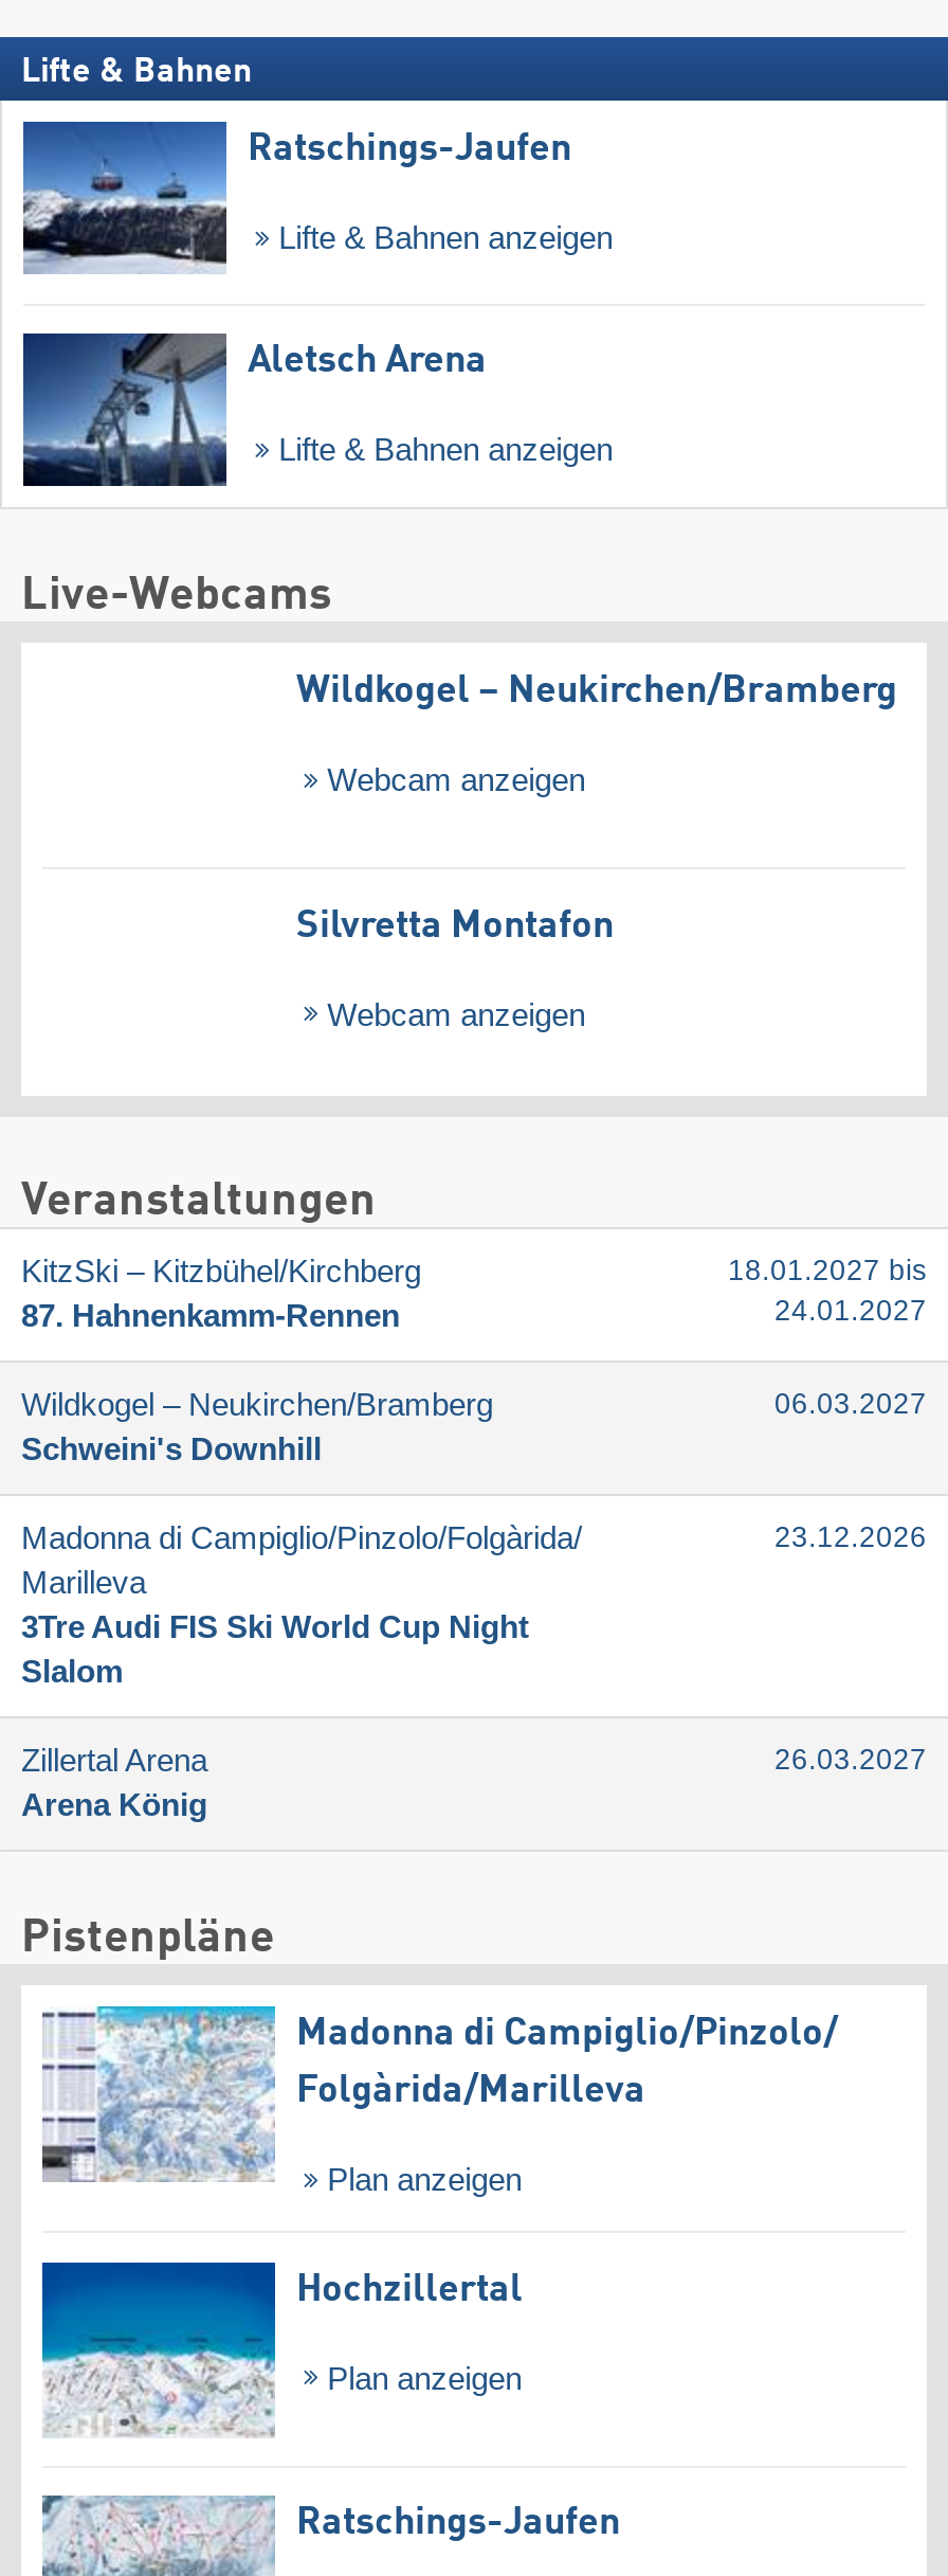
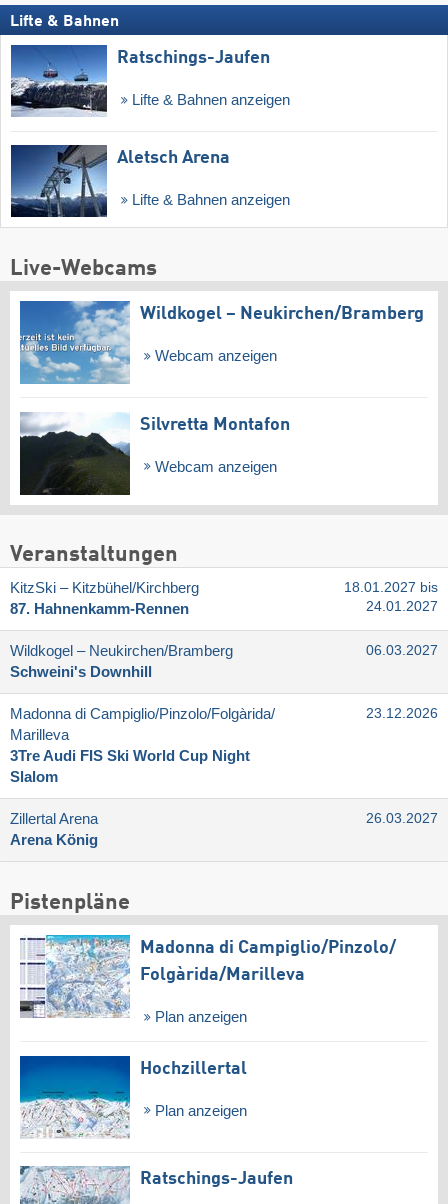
none -> [19,300,131,385] [image]
none -> [19,411,131,496] [image]

